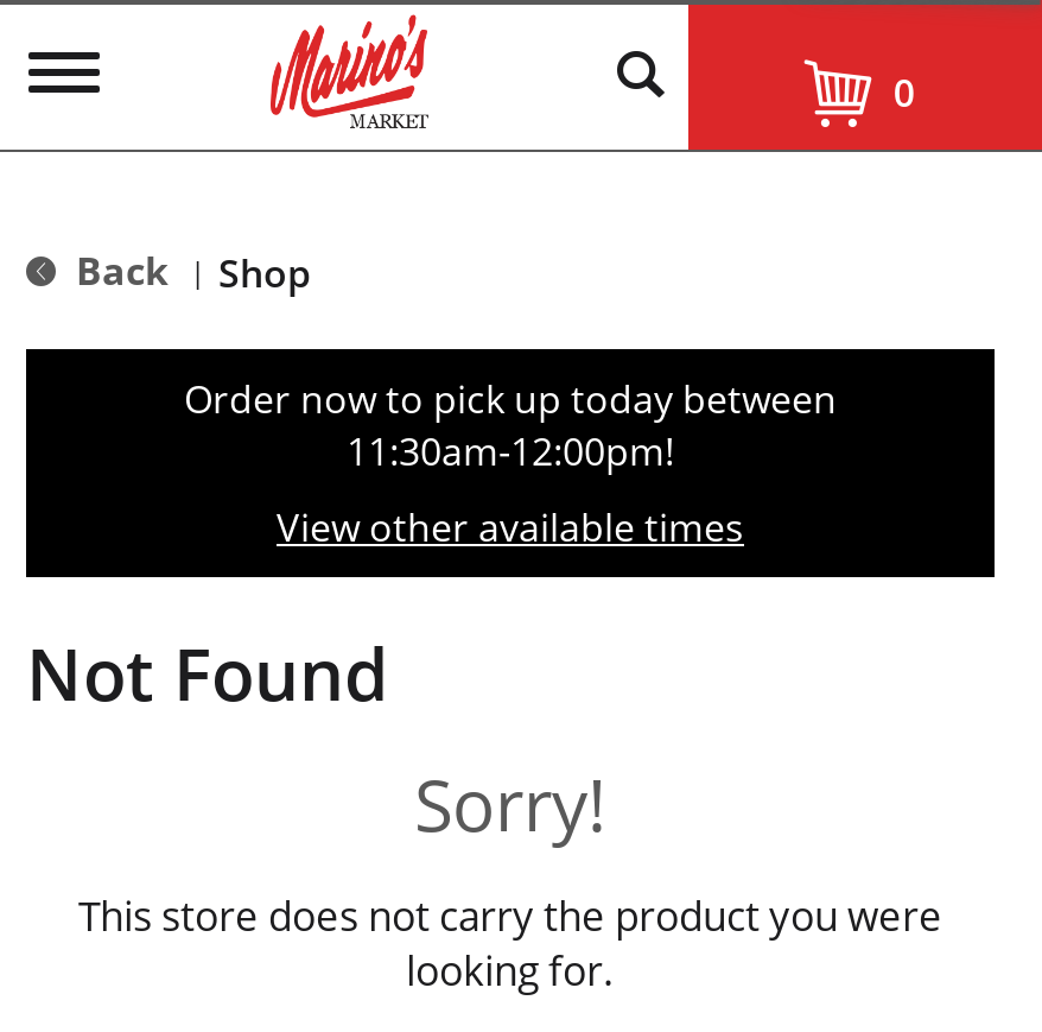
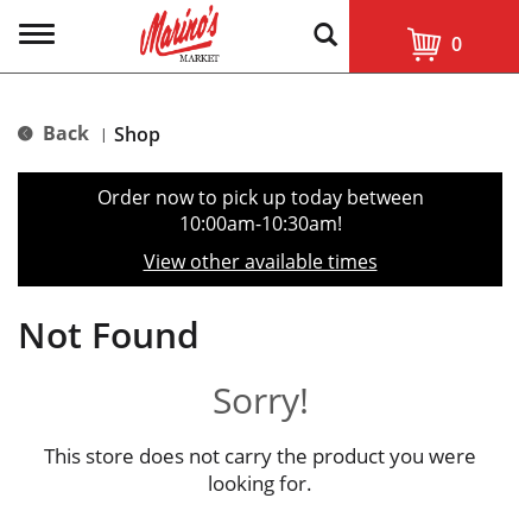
[347,425,674,477] 11:30am-12:00pm! -> [179,210,341,237] 10:00am-10:30am!

